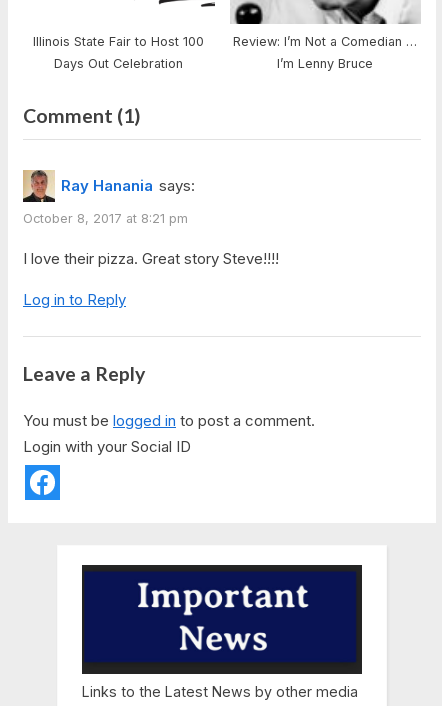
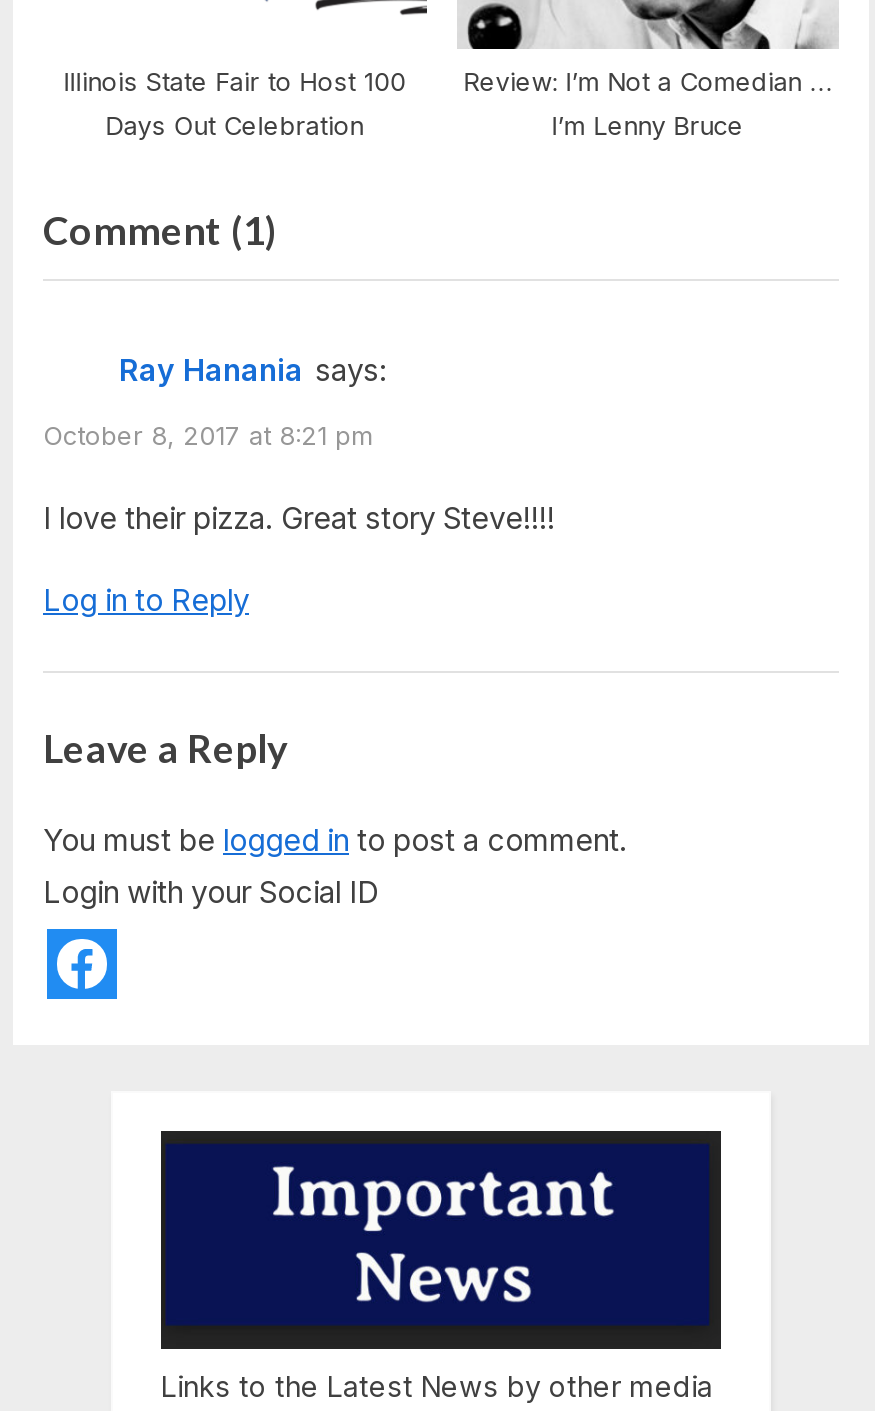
[22,169,56,203] [image] -> none

